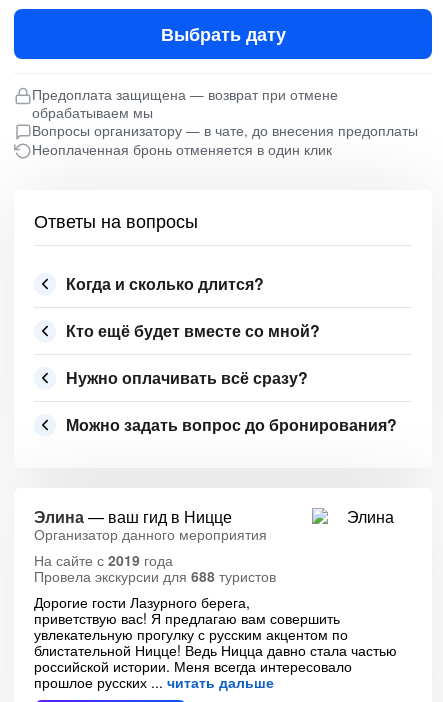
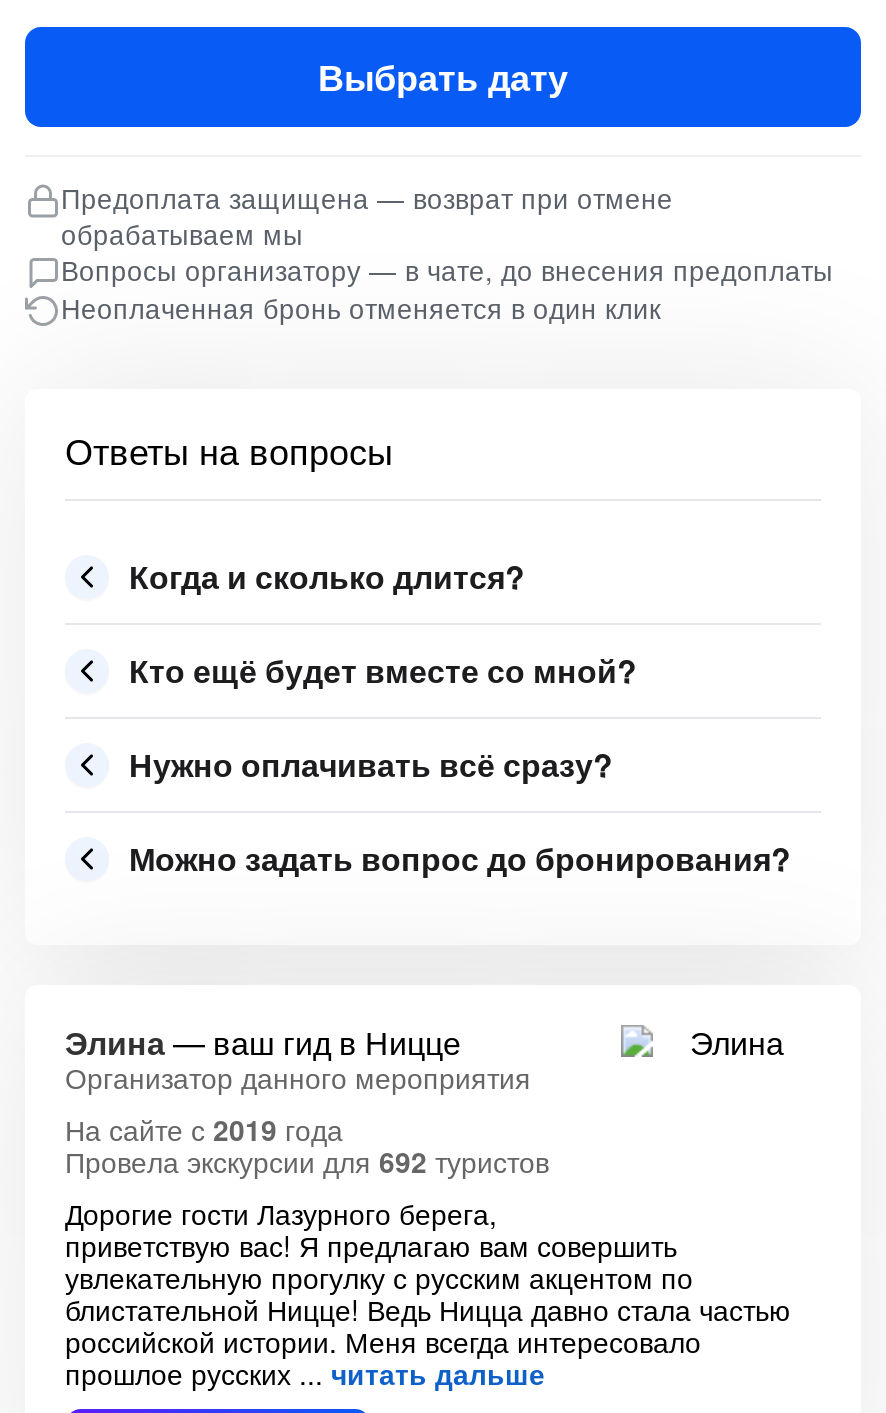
[34,566,276,586] Провела экскурсии для 688 туристов -> [65,1141,549,1181] Провела экскурсии для 692 туристов

